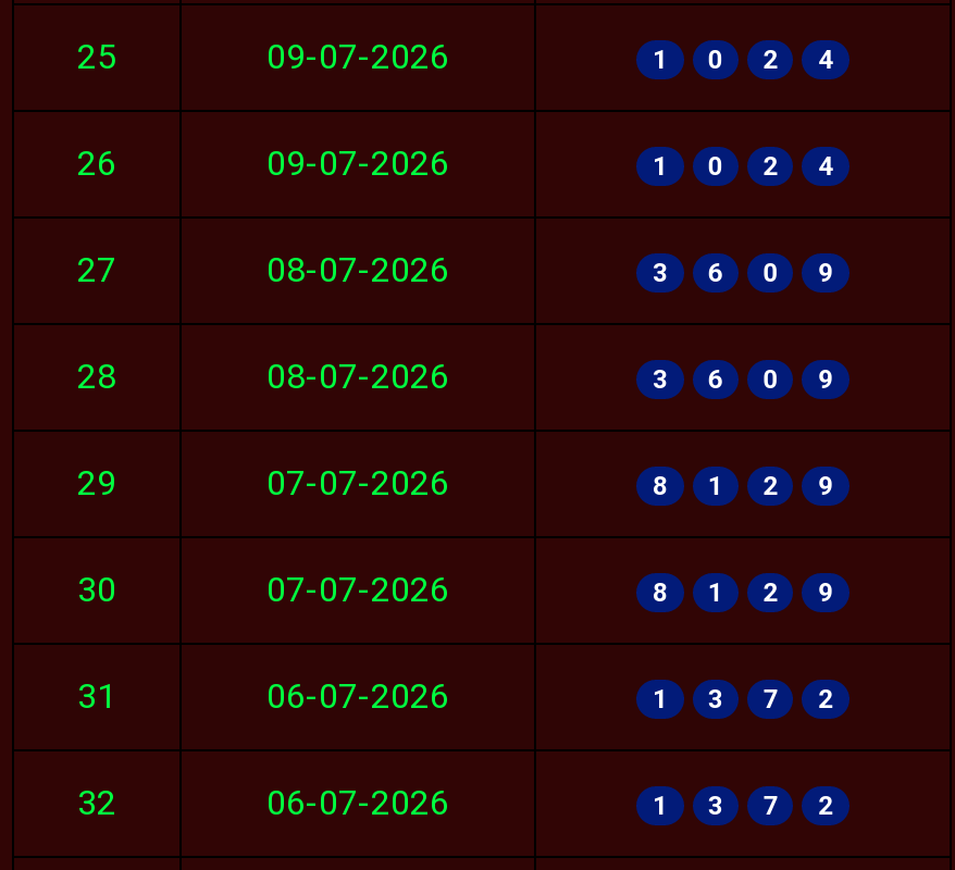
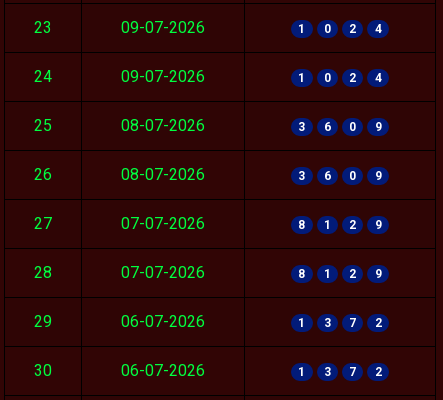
[77,36,116,77] 25 -> [34,18,52,37] 23
[77,142,116,184] 26 -> [34,67,52,86] 24
[77,249,116,290] 27 -> [34,116,52,135] 25
[77,356,116,397] 28 -> [34,165,52,184] 26
[77,462,116,504] 29 -> [34,214,52,233] 27
[77,569,116,610] 30 -> [34,263,52,282] 28
[77,675,116,717] 31 -> [34,312,52,331] 29
[77,782,116,823] 32 -> [34,361,52,380] 30

